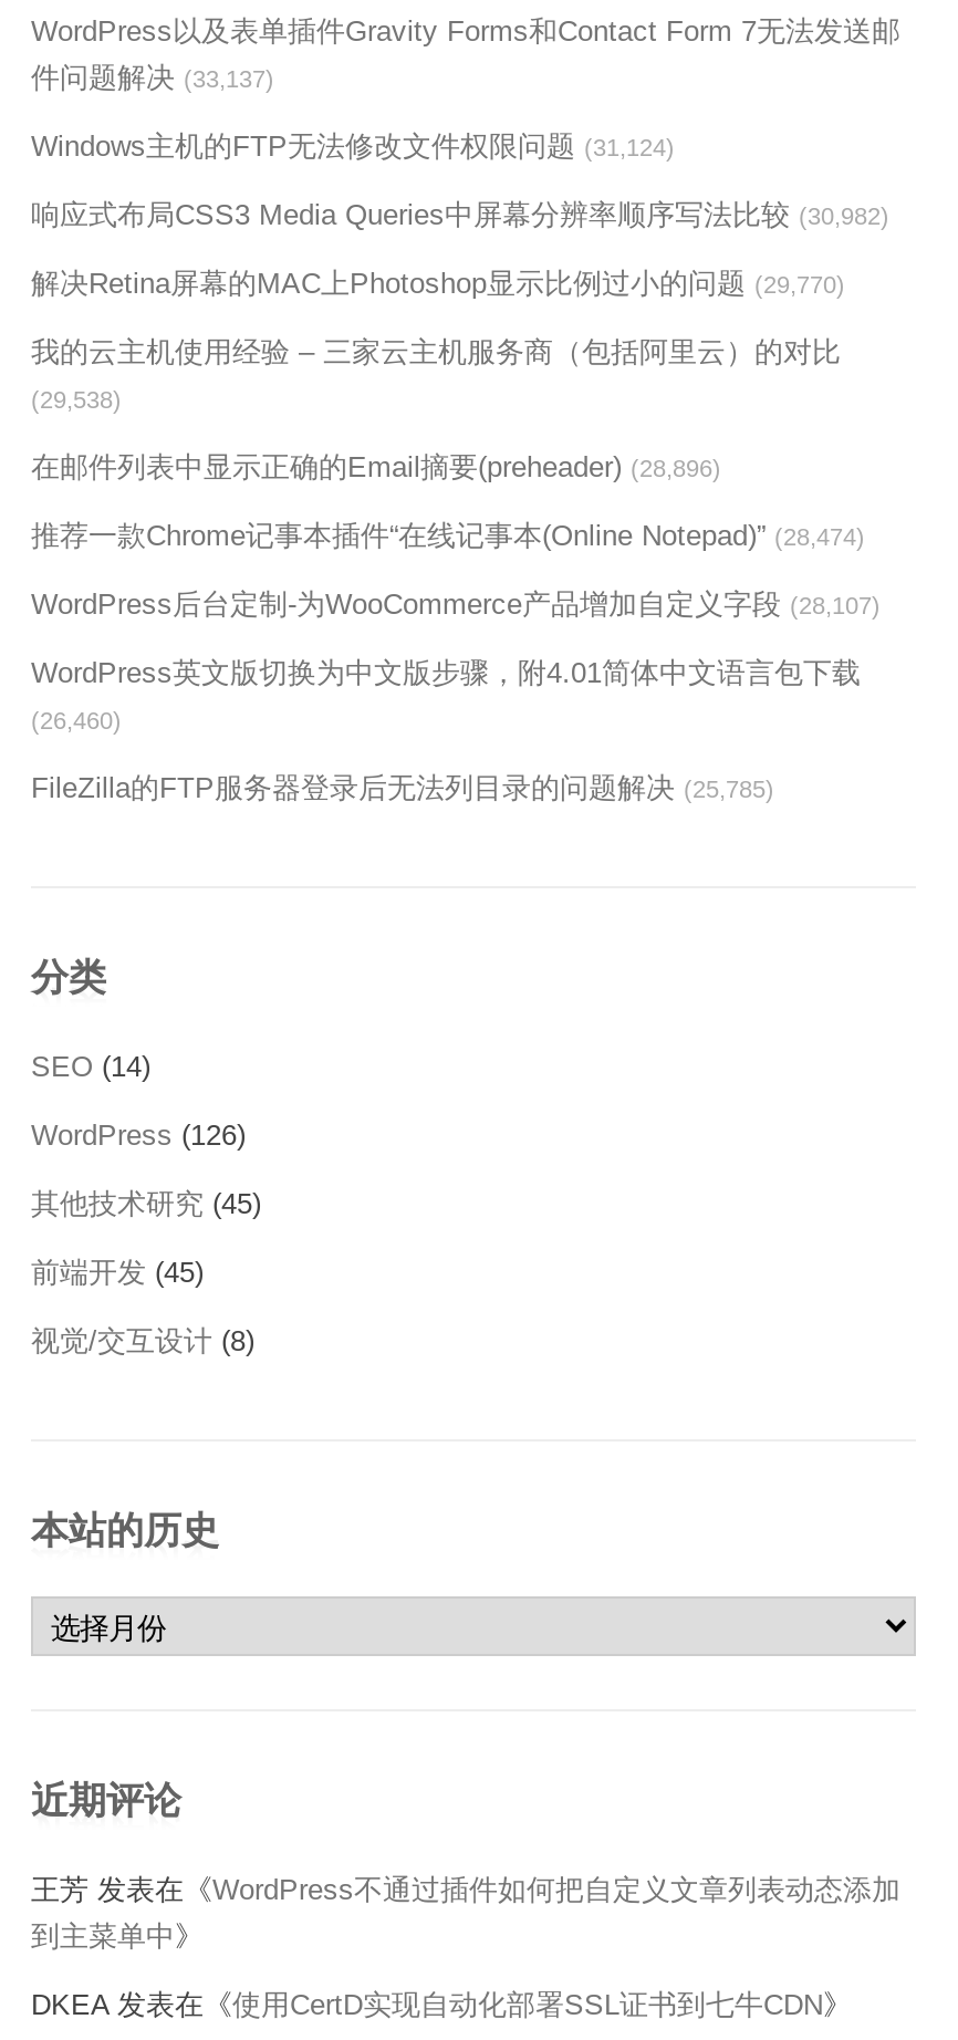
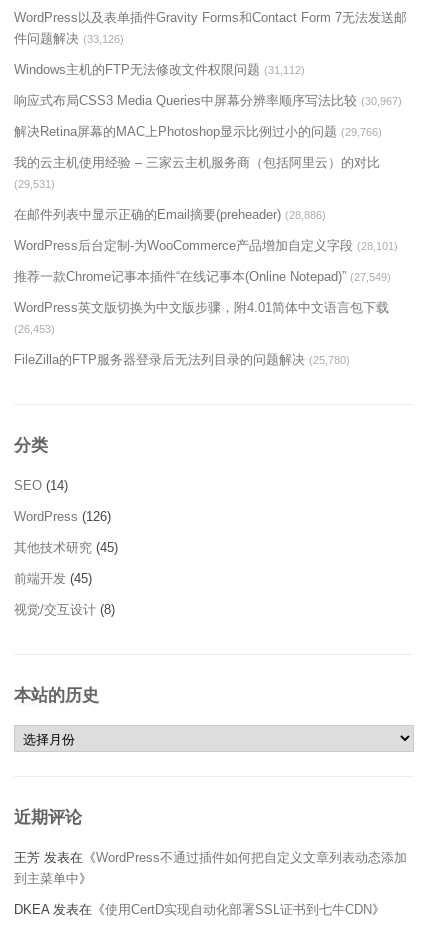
[31,60,274,93] 件问题解决 (33,137) -> [14,30,124,45] 件问题解决 (33,126)
[31,128,675,162] Windows主机的FTP无法修改文件权限问题 (31,124) -> [14,61,305,76] Windows主机的FTP无法修改文件权限问题 (31,112)
[31,197,889,230] 响应式布局CSS3 Media Queries中屏幕分辨率顺序写法比较 (30,982) -> [14,92,402,107] 响应式布局CSS3 Media Queries中屏幕分辨率顺序写法比较 (30,967)
[31,266,845,299] 解决Retina屏幕的MAC上Photoshop显示比例过小的问题 (29,770) -> [14,123,382,138] 解决Retina屏幕的MAC上Photoshop显示比例过小的问题 (29,766)
[31,385,122,412] (29,538) -> [14,177,55,189] (29,531)
[31,449,721,482] 在邮件列表中显示正确的Email摘要(preheader) (28,896) -> [14,206,326,221] 在邮件列表中显示正确的Email摘要(preheader) (28,886)
[31,518,865,551] 推荐一款Chrome记事本插件“在线记事本(Online Notepad)” (28,474) -> [14,237,398,252] WordPress后台定制-为WooCommerce产品增加自定义字段 (28,101)
[31,586,881,620] WordPress后台定制-为WooCommerce产品增加自定义字段 (28,107) -> [14,268,391,283] 推荐一款Chrome记事本插件“在线记事本(Online Notepad)” (27,549)
[31,706,122,732] (26,460) -> [14,322,55,334] (26,453)
[31,770,774,803] FileZilla的FTP服务器登录后无法列目录的问题解决 (25,785) -> [14,351,350,366] FileZilla的FTP服务器登录后无法列目录的问题解决 (25,780)

